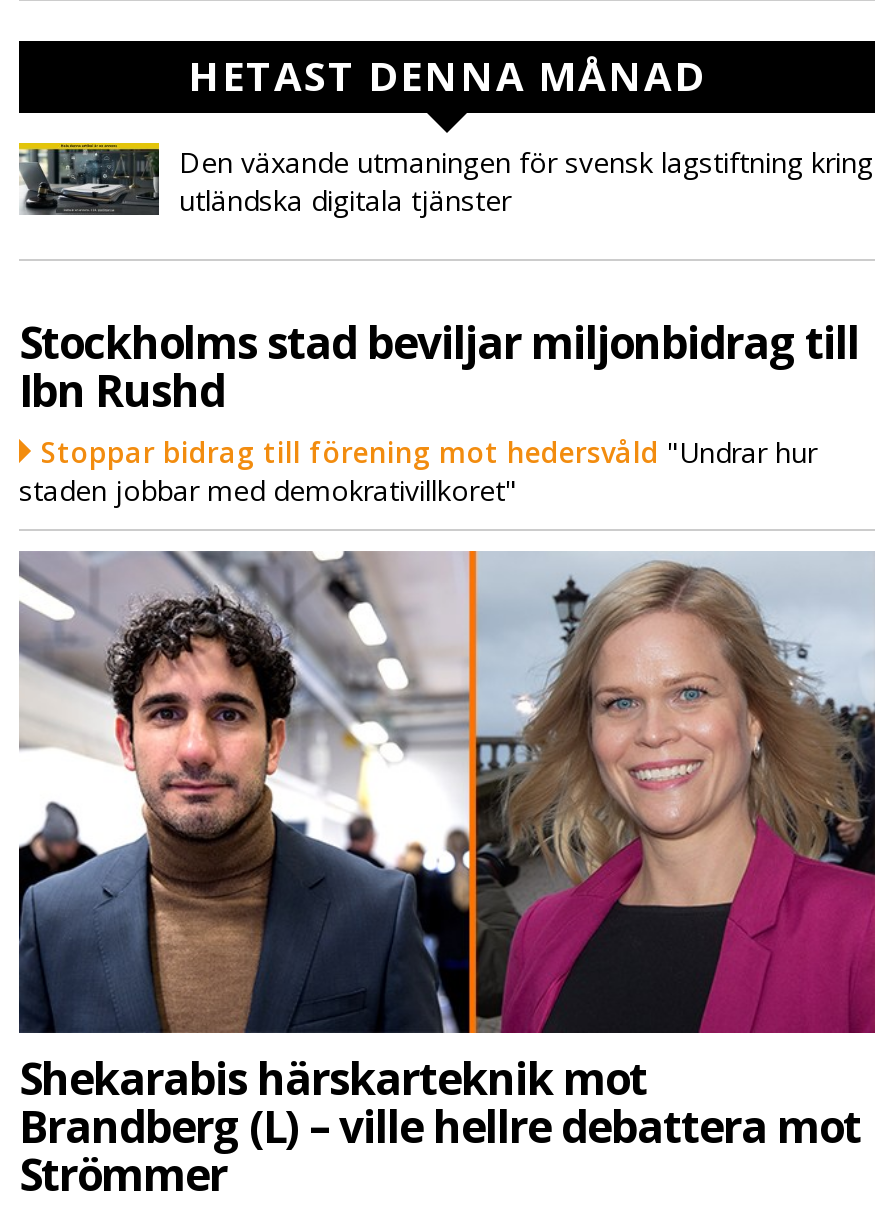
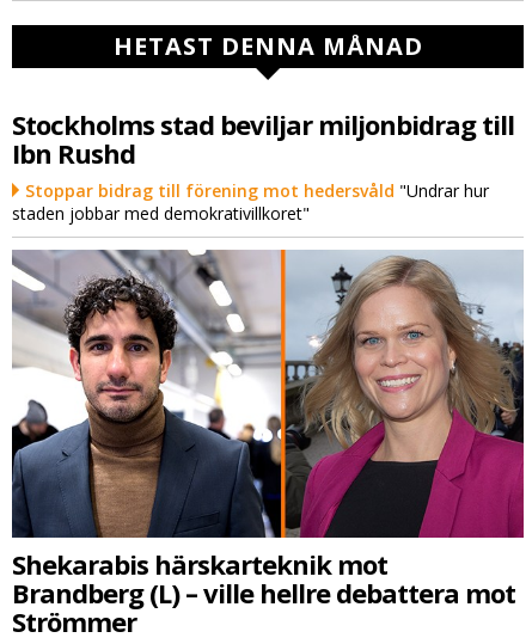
[17,140,873,219] [image] | Den växande utmaningen för svensk lagstiftning kring | utländska digitala tjänster -> none

